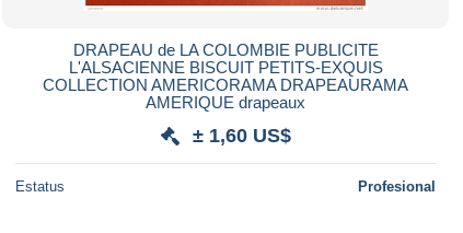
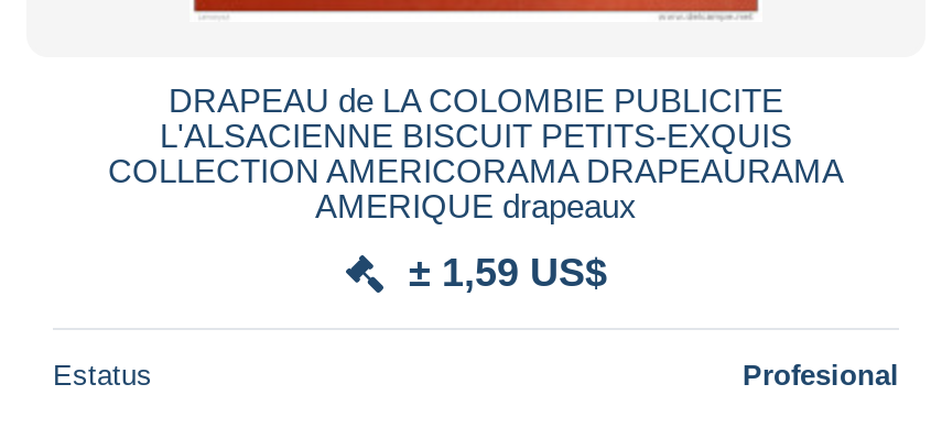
[192,125,291,146] ± 1,60 US$ -> [409,251,607,295] ± 1,59 US$

